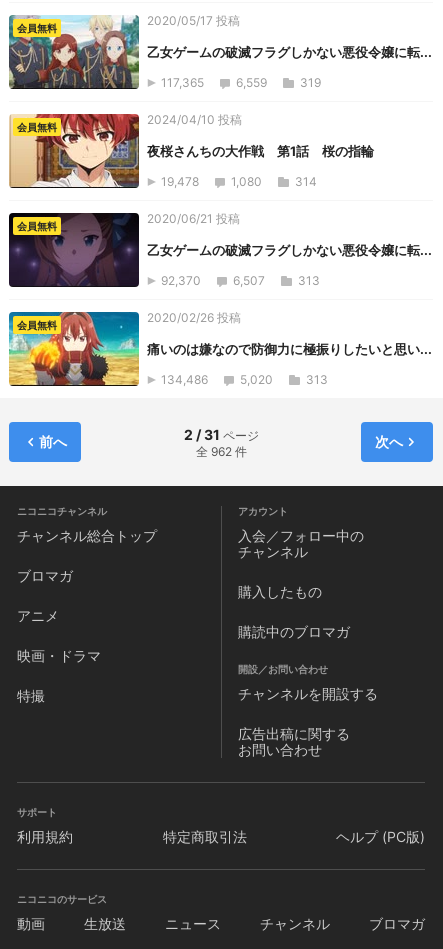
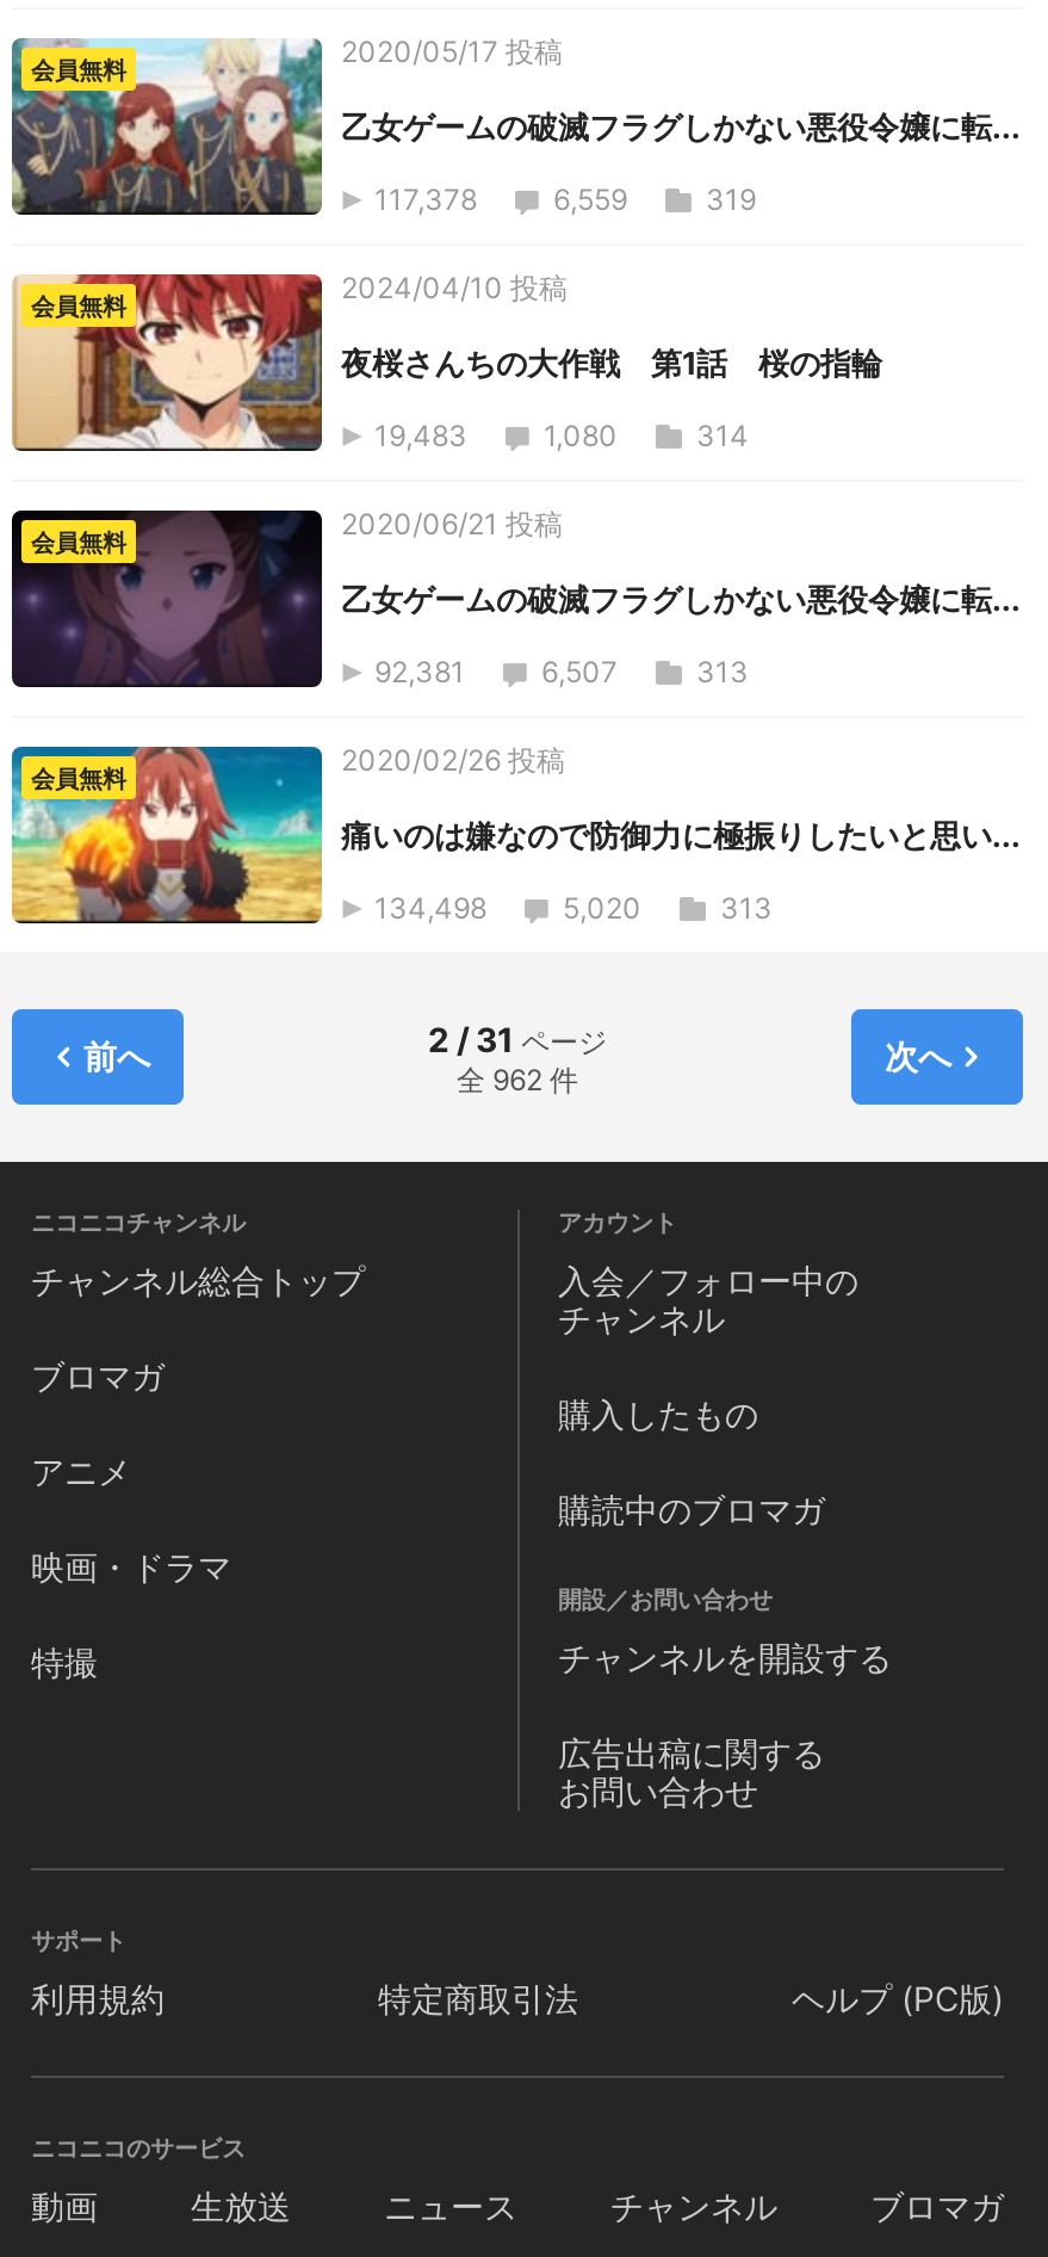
[161,75,204,90] 117,365 -> [374,181,477,217] 117,378
[161,174,199,189] 19,478 -> [374,418,467,453] 19,483
[161,273,201,288] 92,370 -> [374,654,465,690] 92,381
[161,372,208,387] 134,486 -> [374,890,486,926] 134,498

